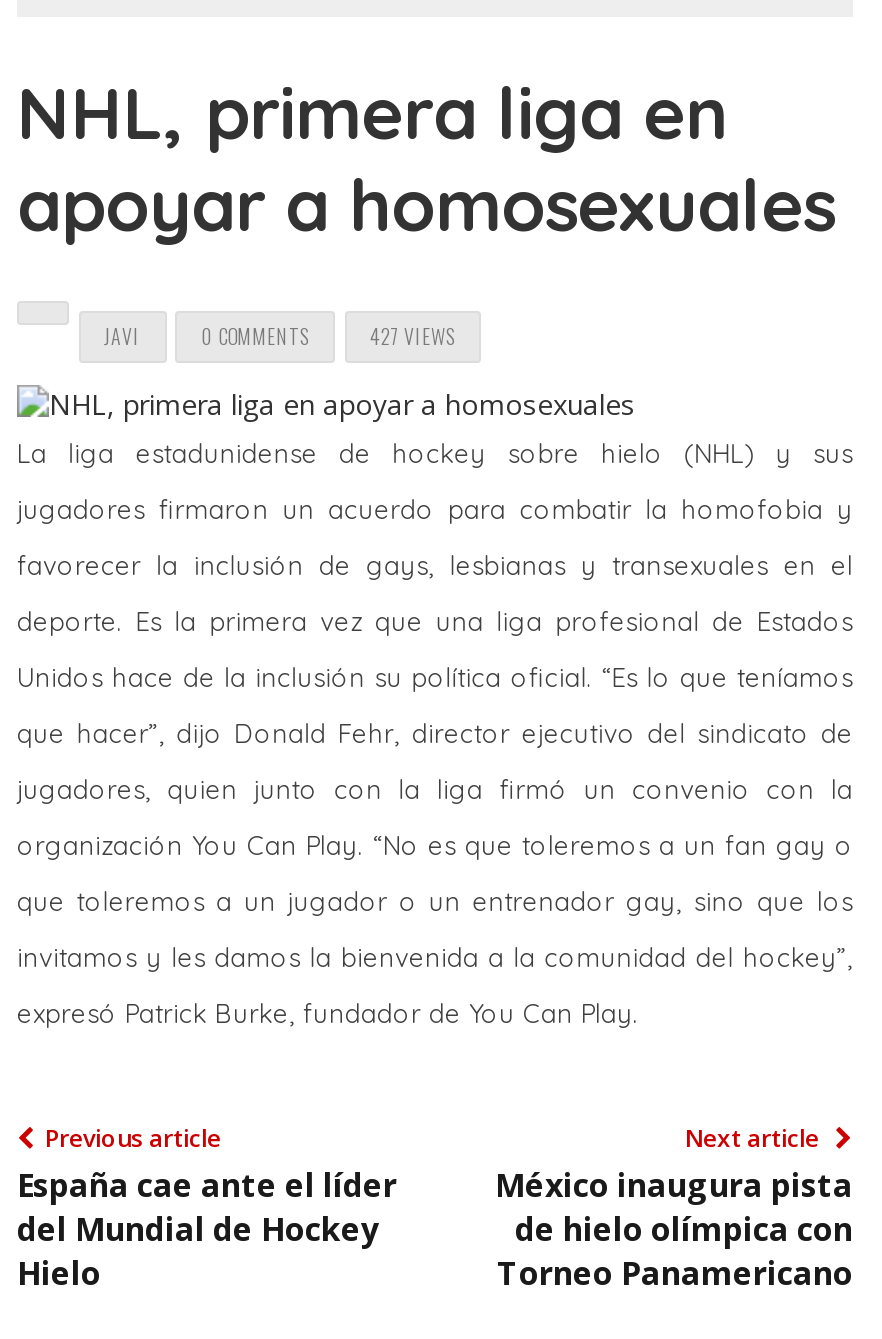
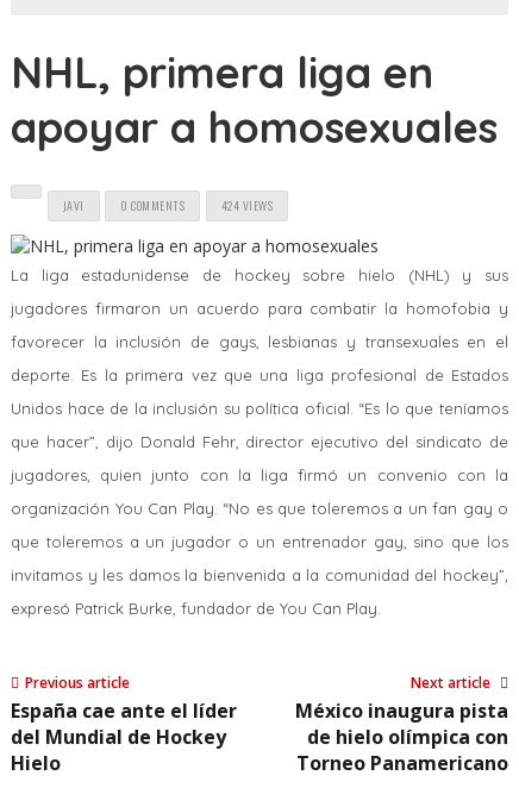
[370,321,455,351] 427 VIEWS -> [221,196,273,214] 424 VIEWS

